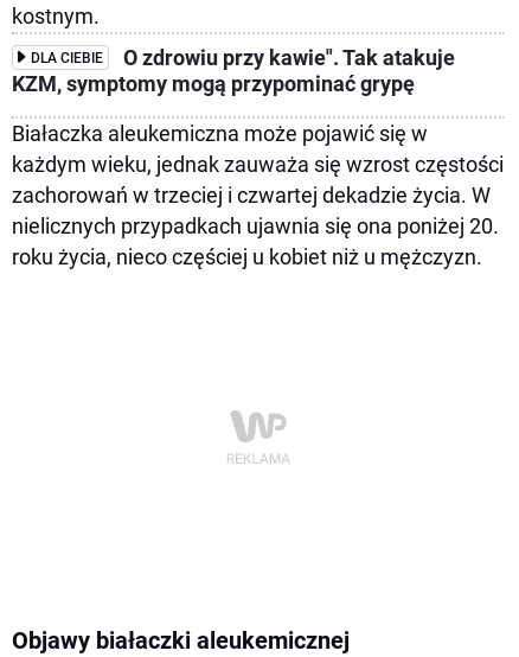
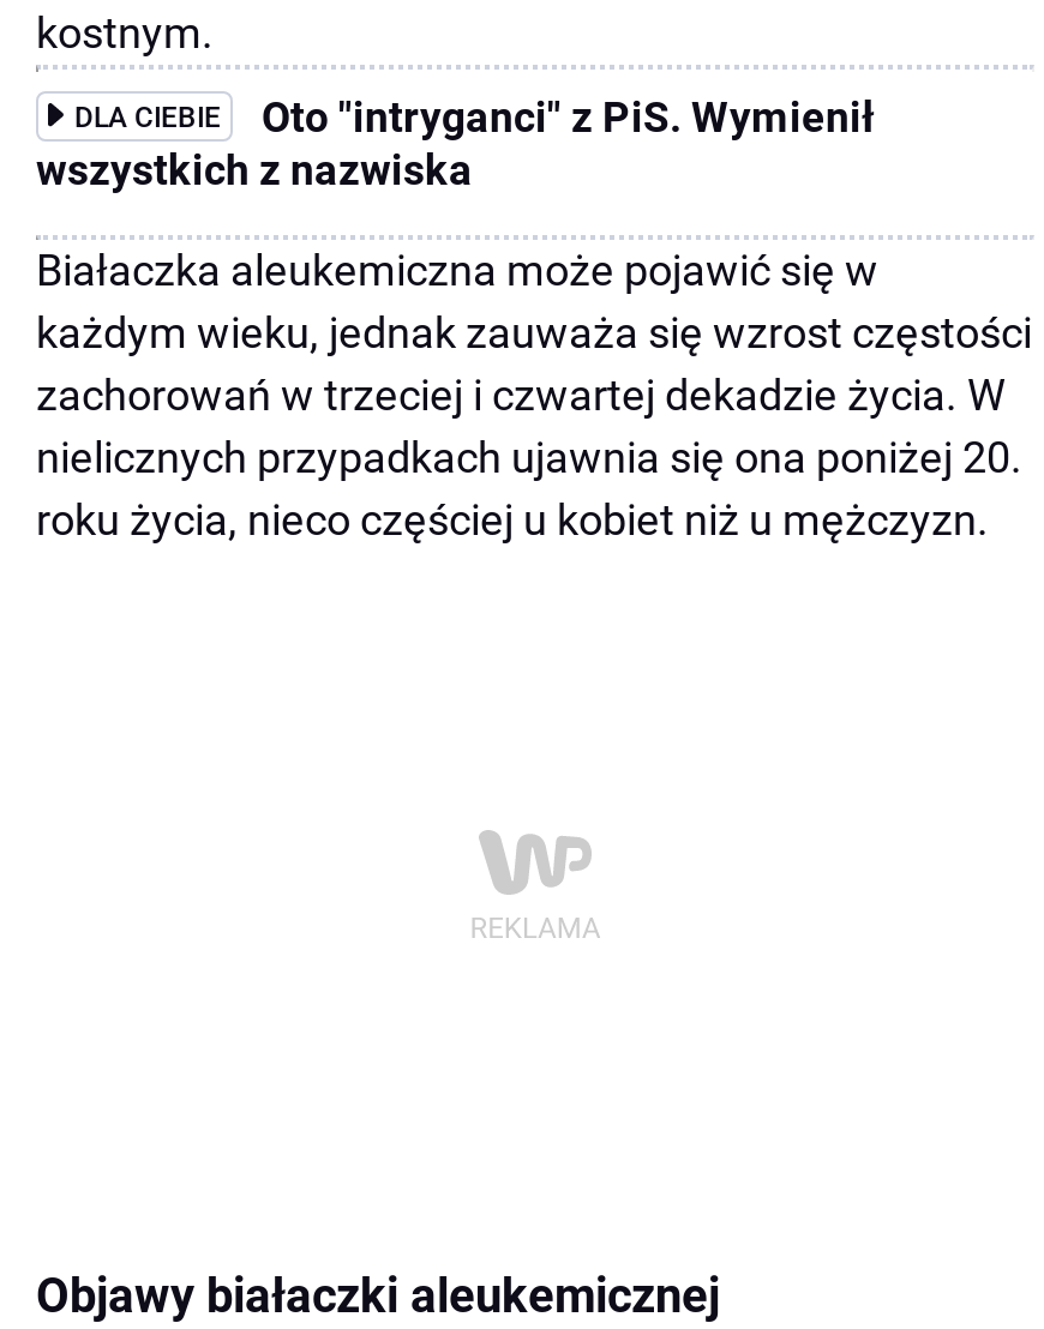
[12,46,455,95] O zdrowiu przy kawie". Tak atakuje | KZM, symptomy mogą przypominać grypę -> [36,92,876,193] Oto "intryganci" z PiS. Wymienił | wszystkich z nazwiska

